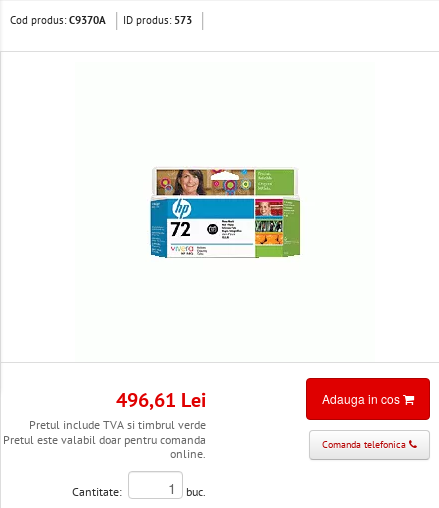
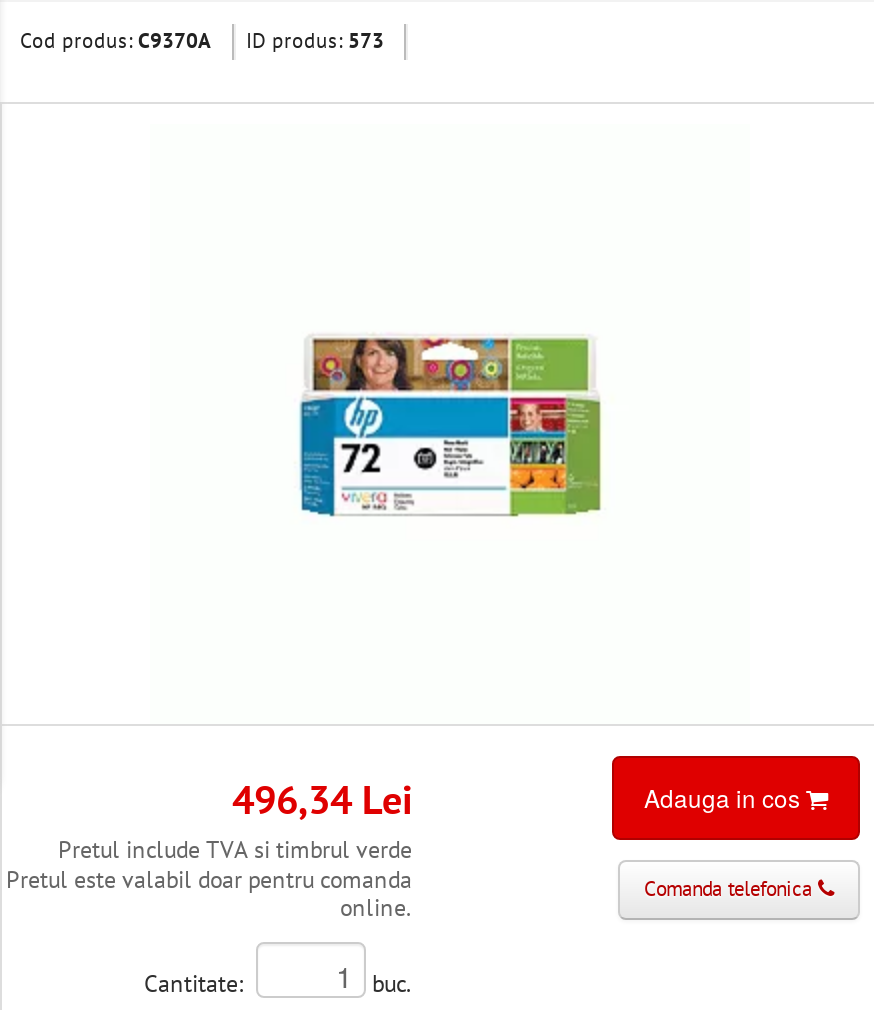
[116,389,206,413] 496,61 Lei -> [232,778,412,826] 496,34 Lei

